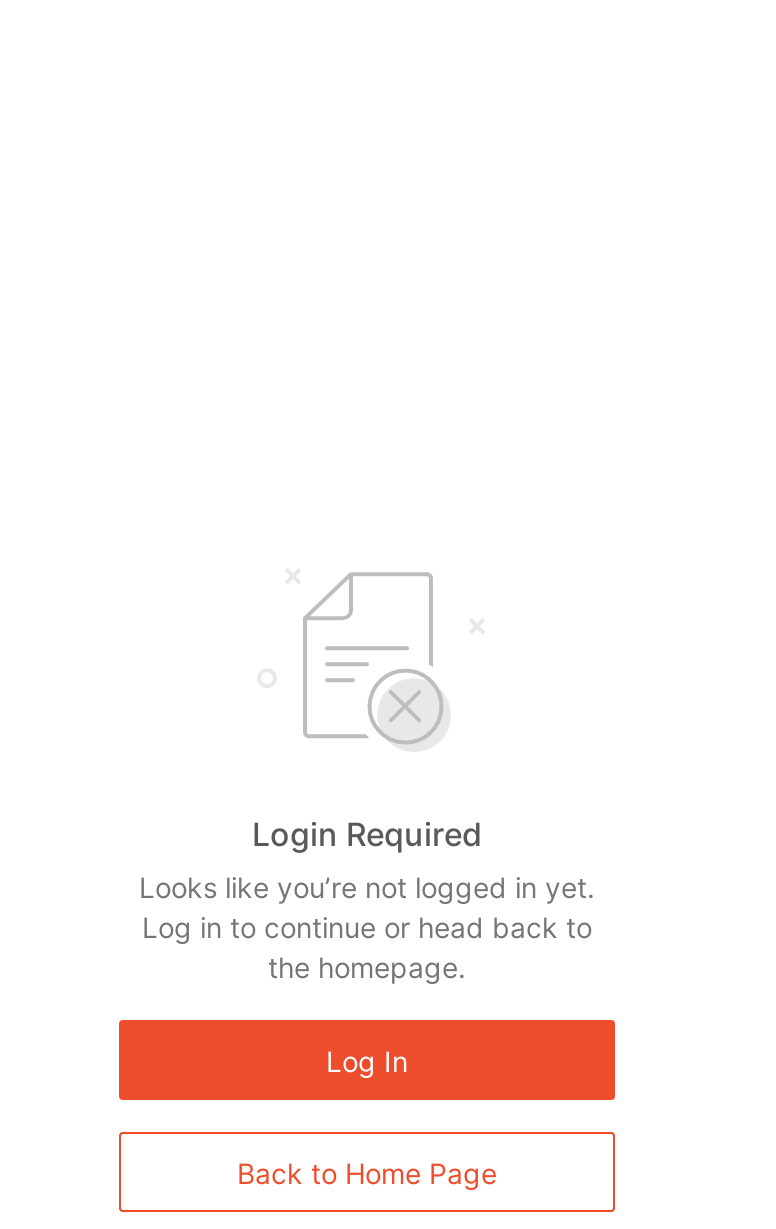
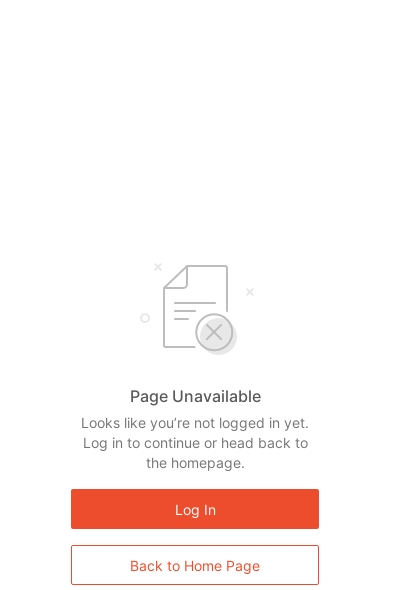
[252,814,482,854] Login Required -> [129,386,260,406] Page Unavailable

